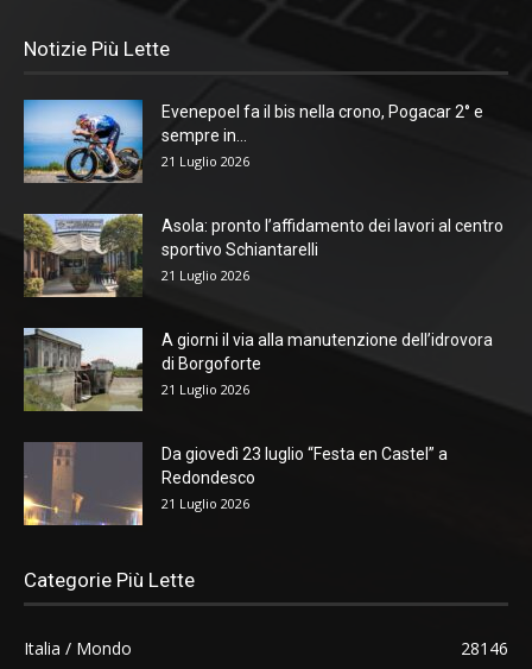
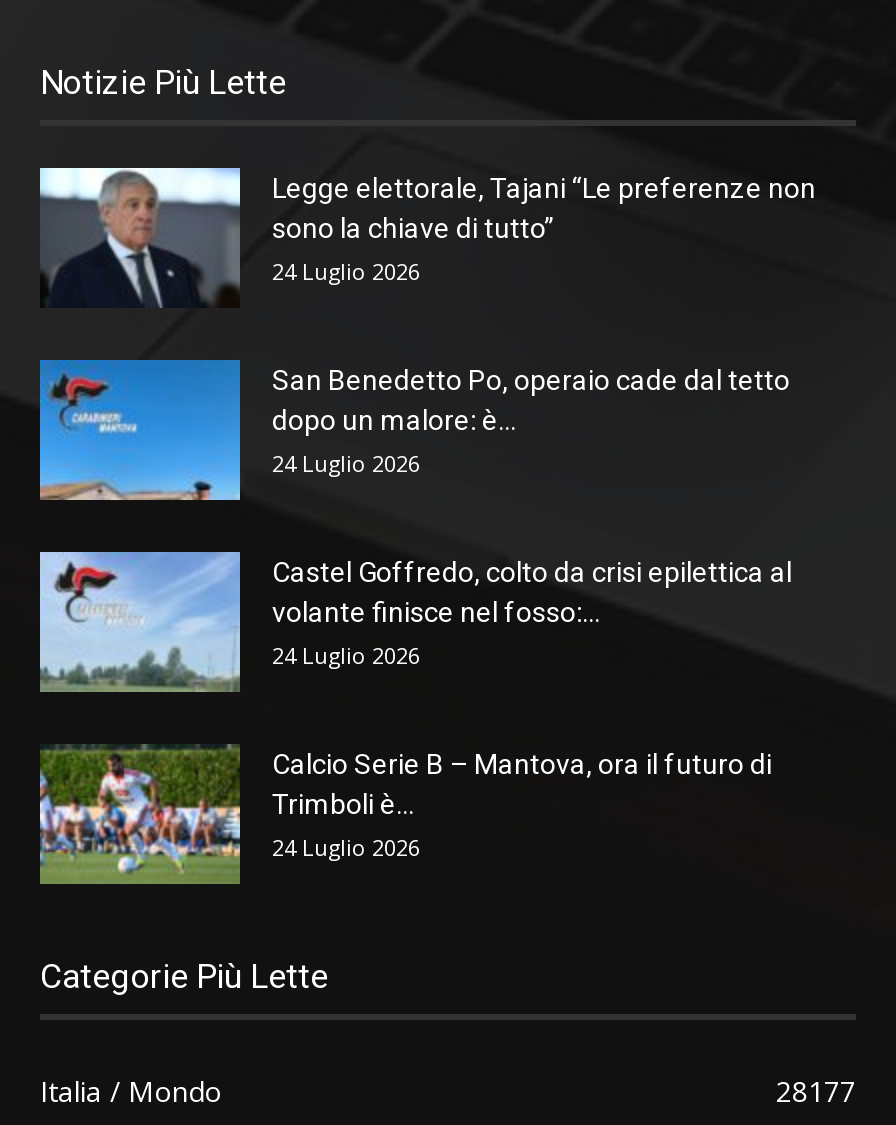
[23,99,483,184] [image] | Evenepoel fa il bis nella crono, Pogacar 2° e | sempre in... | 21 Luglio 2026 -> [38,166,816,308] [image] | Legge elettorale, Tajani “Le preferenze non | sono la chiave di tutto” | 24 Luglio 2026
[23,213,503,297] [image] | Asola: pronto l’affidamento dei lavori al centro | sportivo Schiantarelli | 21 Luglio 2026 -> [38,358,790,502] [image] | San Benedetto Po, operaio cade dal tetto | dopo un malore: è... | 24 Luglio 2026
[24,327,493,411] [image] | A giorni il via alla manutenzione dell’idrovora | di Borgoforte | 21 Luglio 2026 -> [38,550,792,692] [image] | Castel Goffredo, colto da crisi epilettica al | volante finisce nel fosso:... | 24 Luglio 2026
[23,441,448,526] [image] | Da giovedì 23 luglio “Festa en Castel” a | Redondesco | 21 Luglio 2026 -> [38,744,772,886] [image] | Calcio Serie B – Mantova, ora il futuro di | Trimboli è... | 24 Luglio 2026
[461,637,508,659] 28146 -> [776,1072,856,1110] 28177

